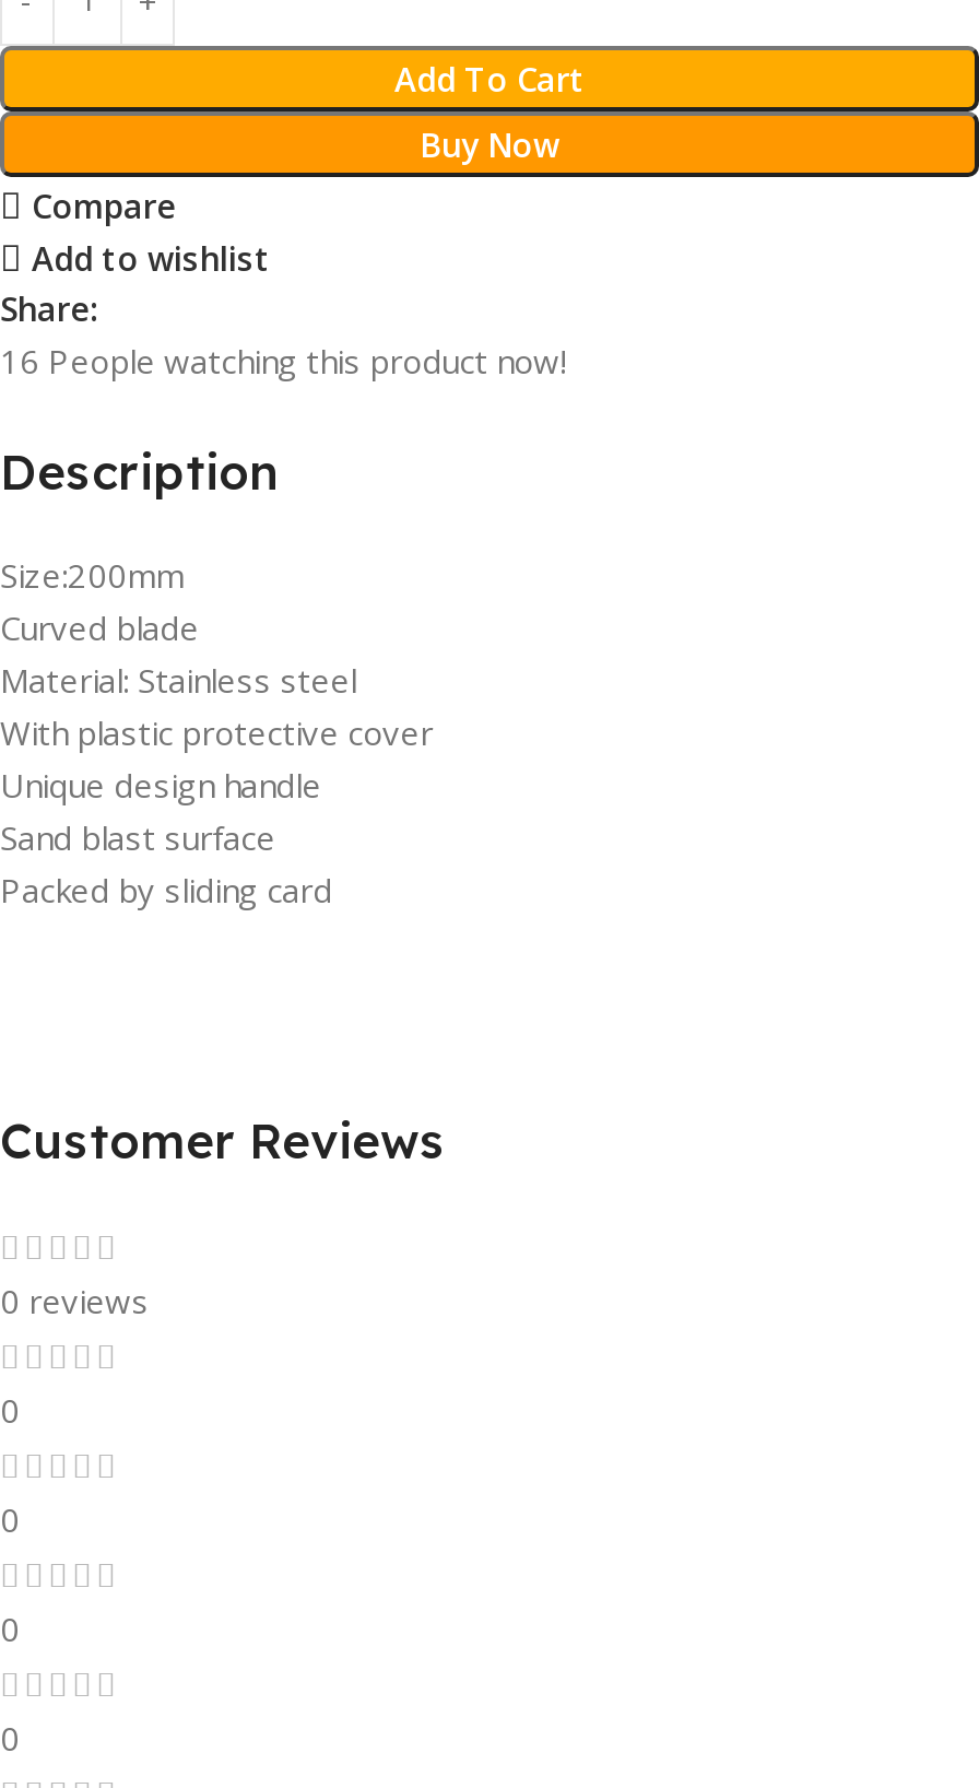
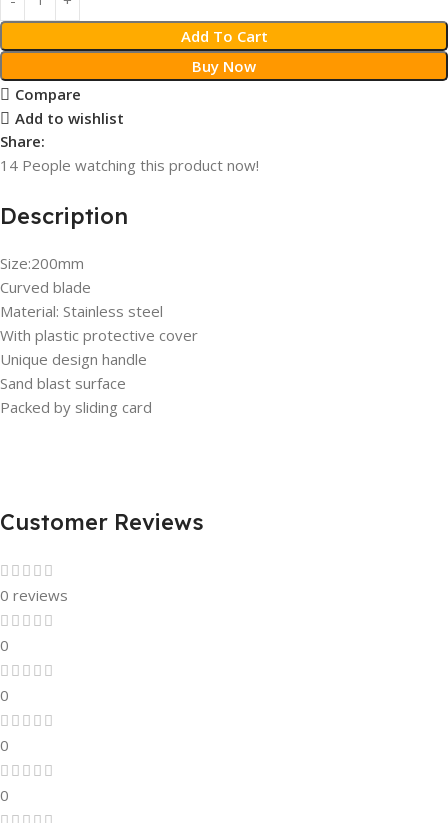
[0,339,566,383] 16 People watching this product now! -> [0,155,259,175] 14 People watching this product now!

